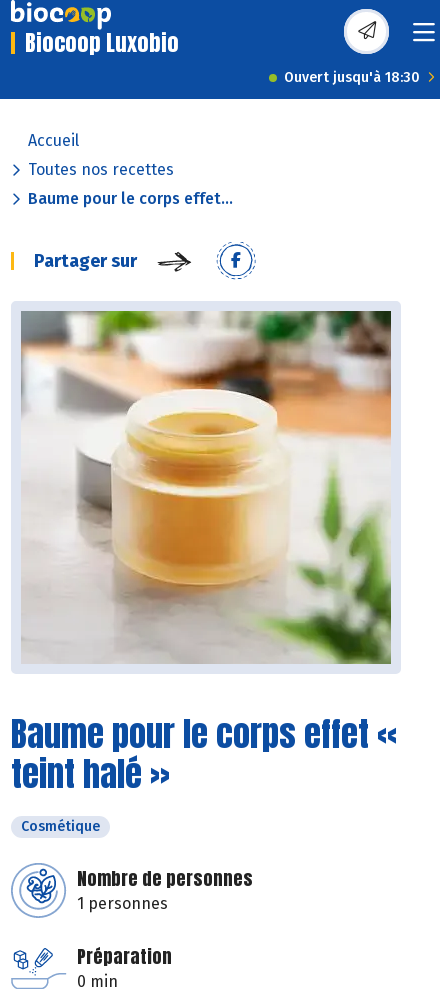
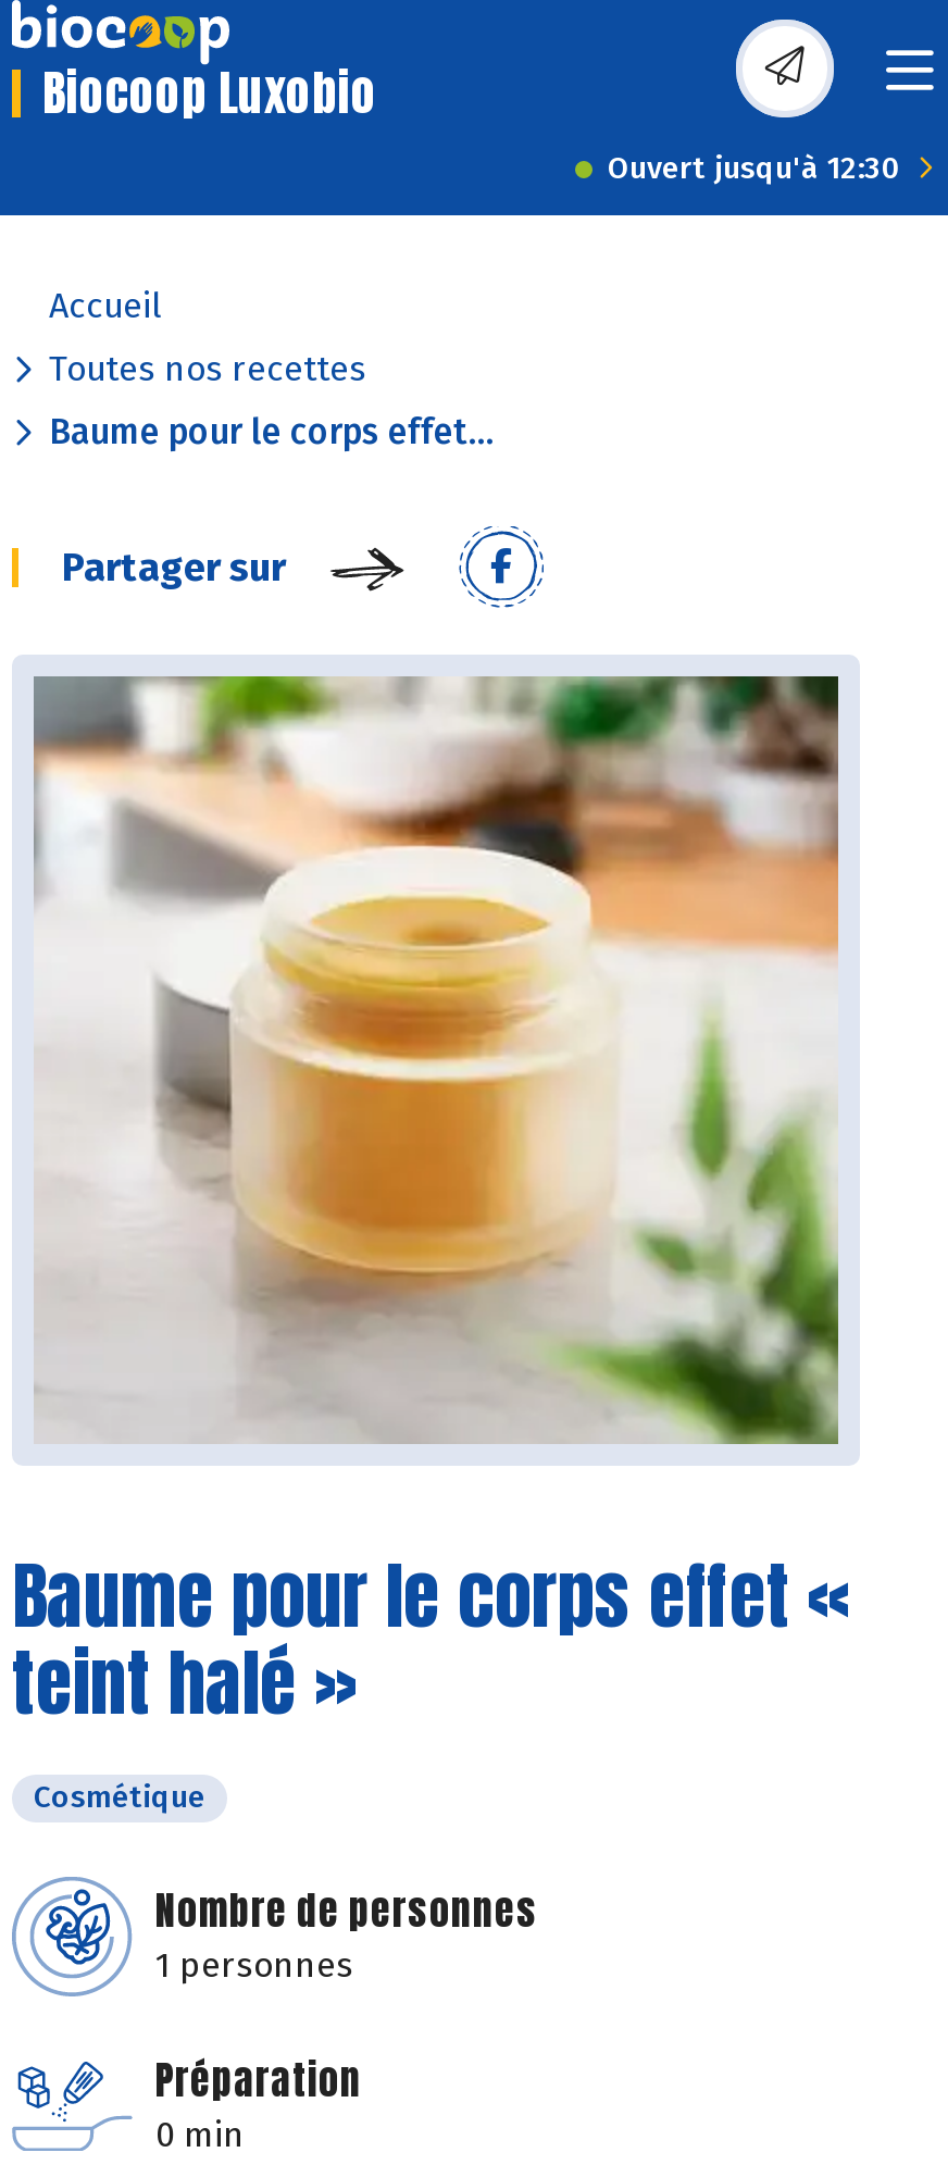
[284,69,420,86] Ouvert jusqu'à 18:30 -> [608,150,901,187] Ouvert jusqu'à 12:30

